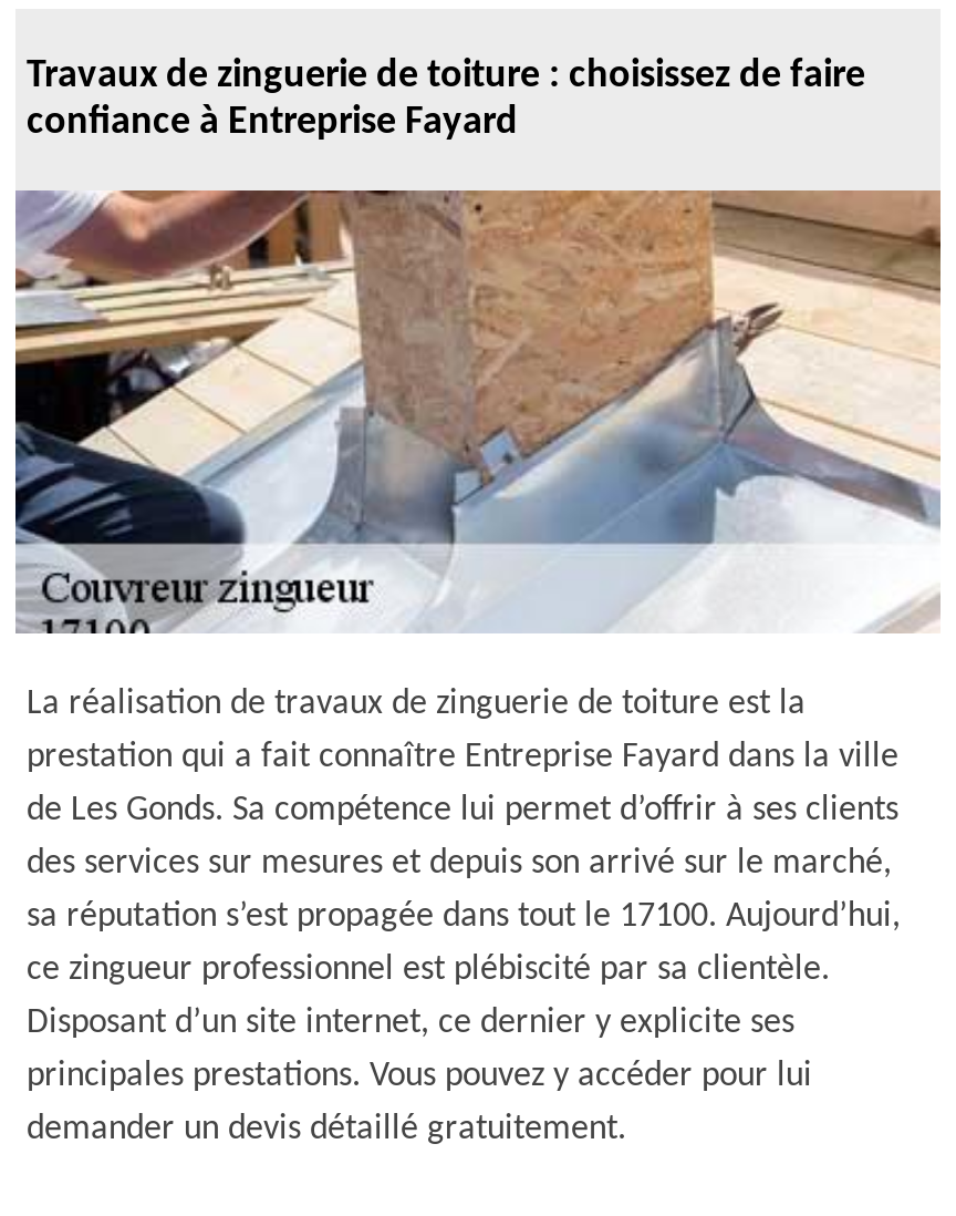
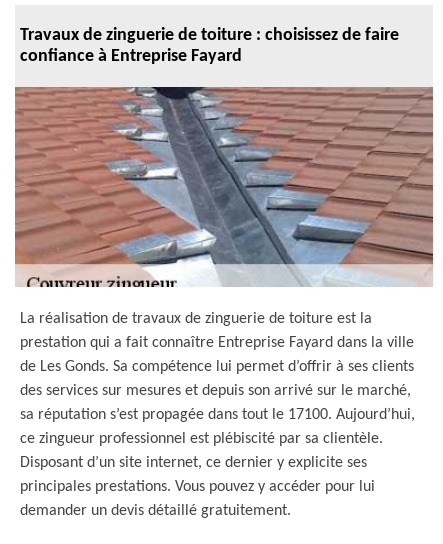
[13,188,941,633] [image] -> [14,86,434,288] [image]

